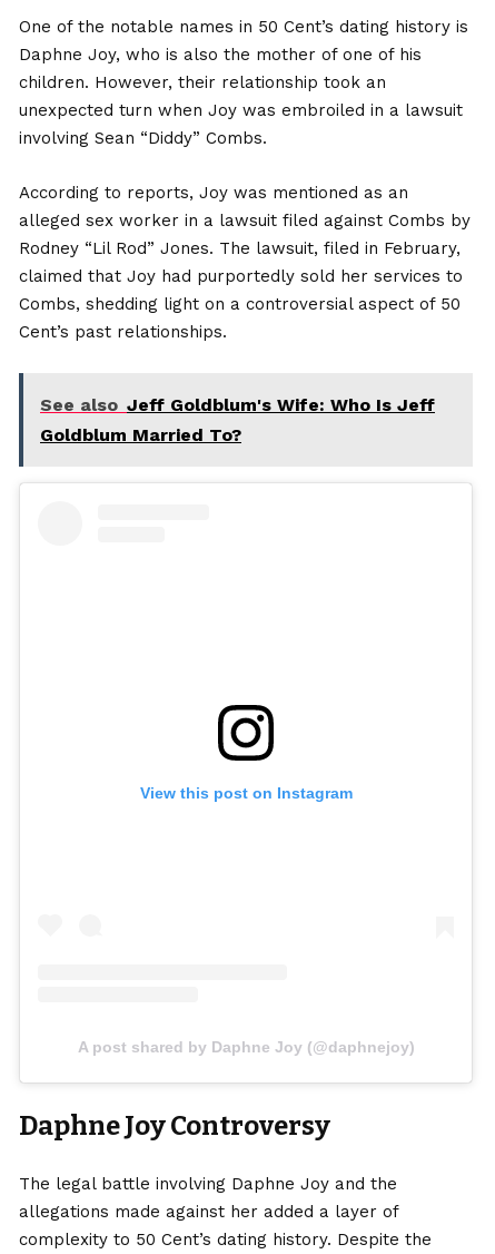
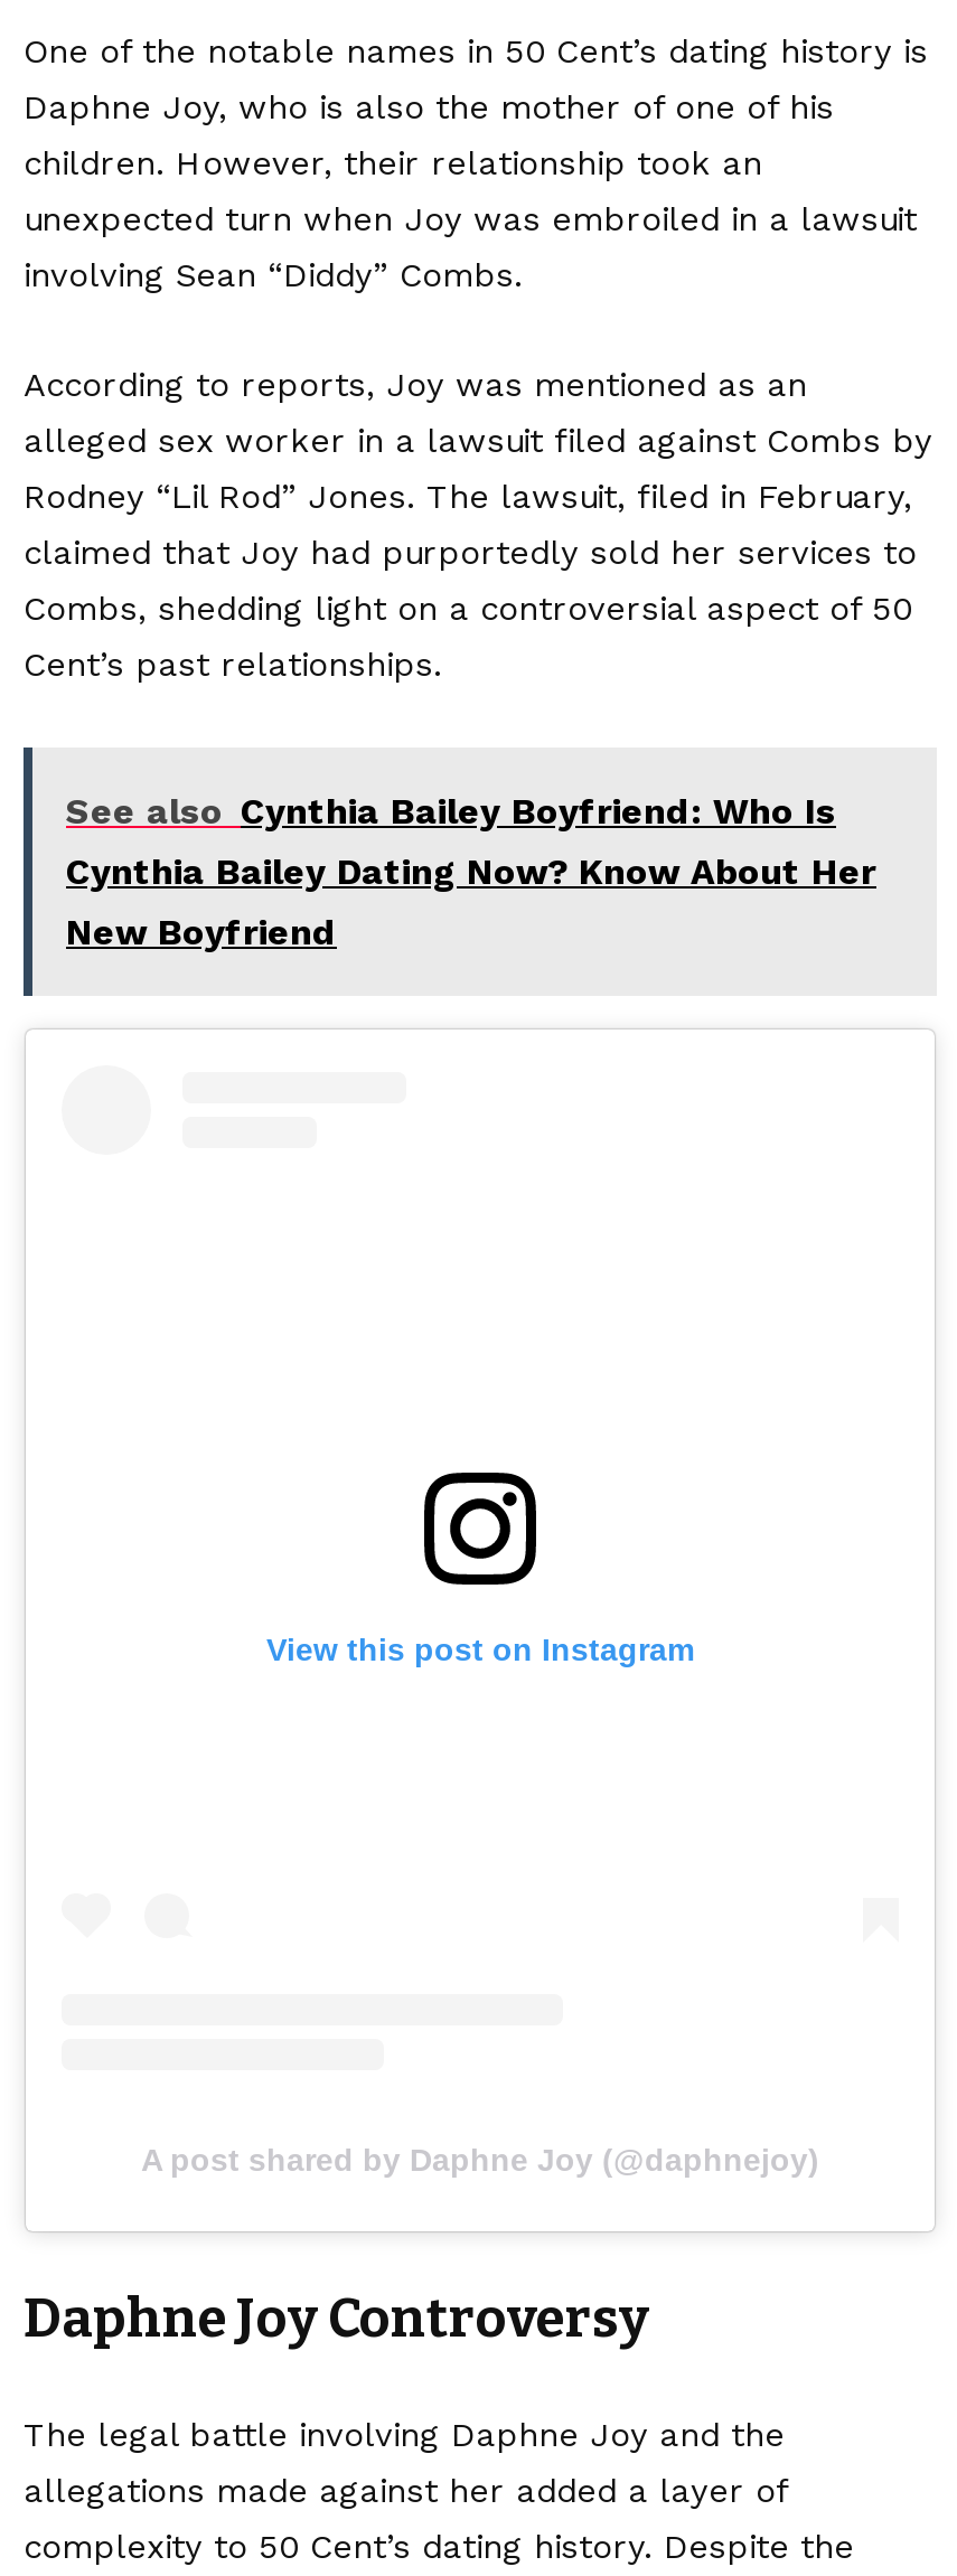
[40,395,435,446] See also Jeff Goldblum's Wife: Who Is Jeff | Goldblum Married To? -> [66,789,876,952] See also Cynthia Bailey Boyfriend: Who Is | Cynthia Bailey Dating Now? Know About Her | New Boyfriend

